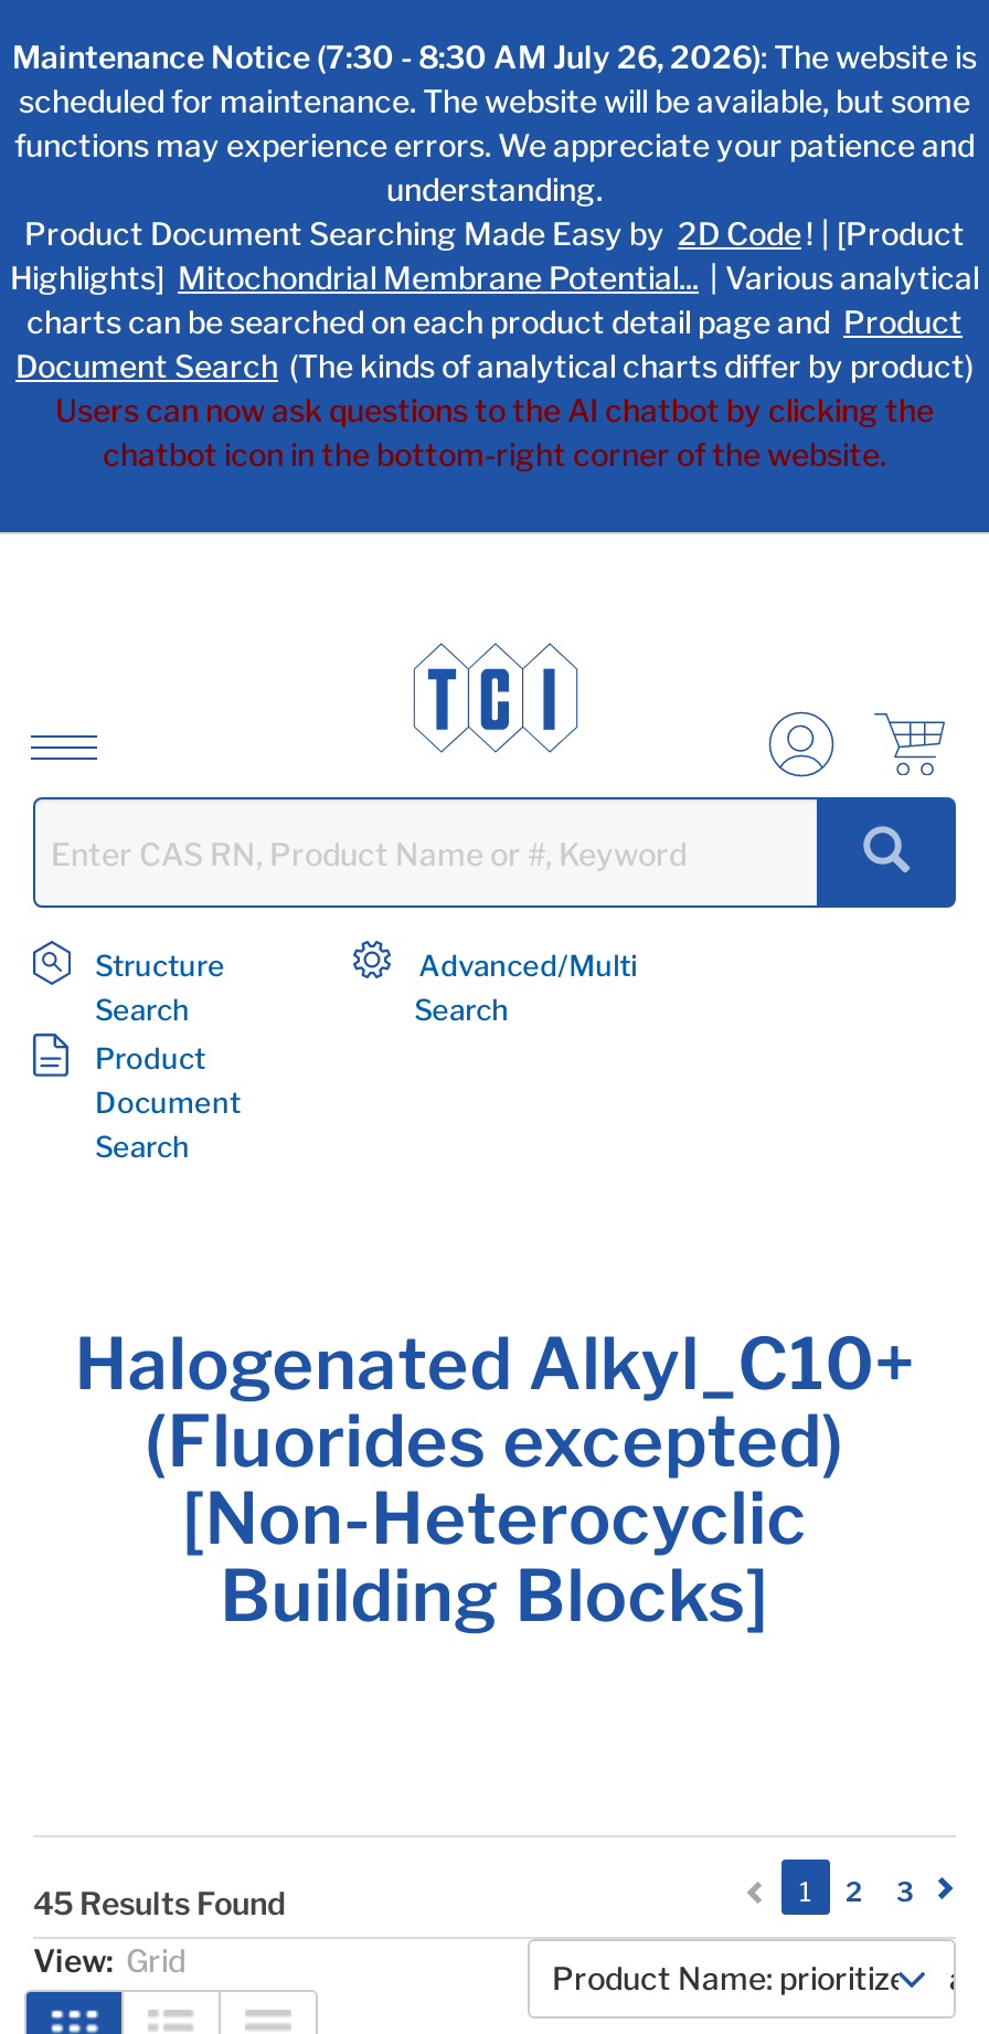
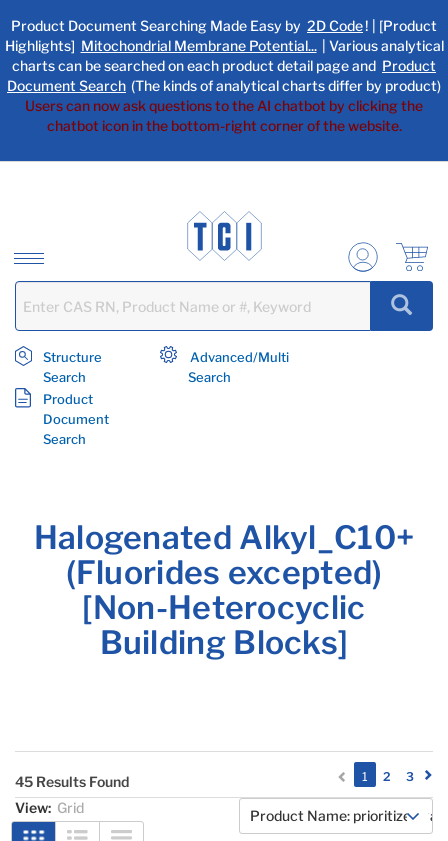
[12,38,977,208] Maintenance Notice (7:30 - 8:30 AM July 26, 2026): The website is | scheduled for maintenance. The website will be available, but some | functions may experience errors. We appreciate your patience and | understanding. -> none

